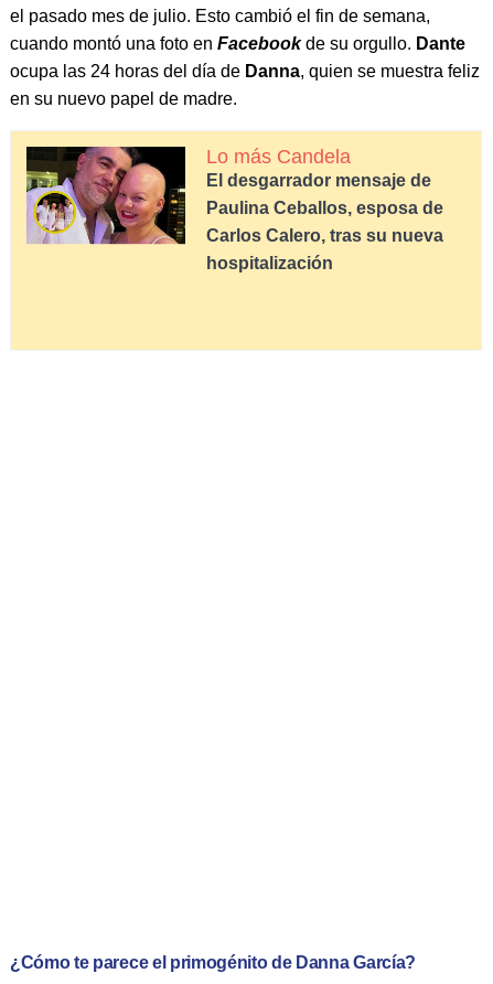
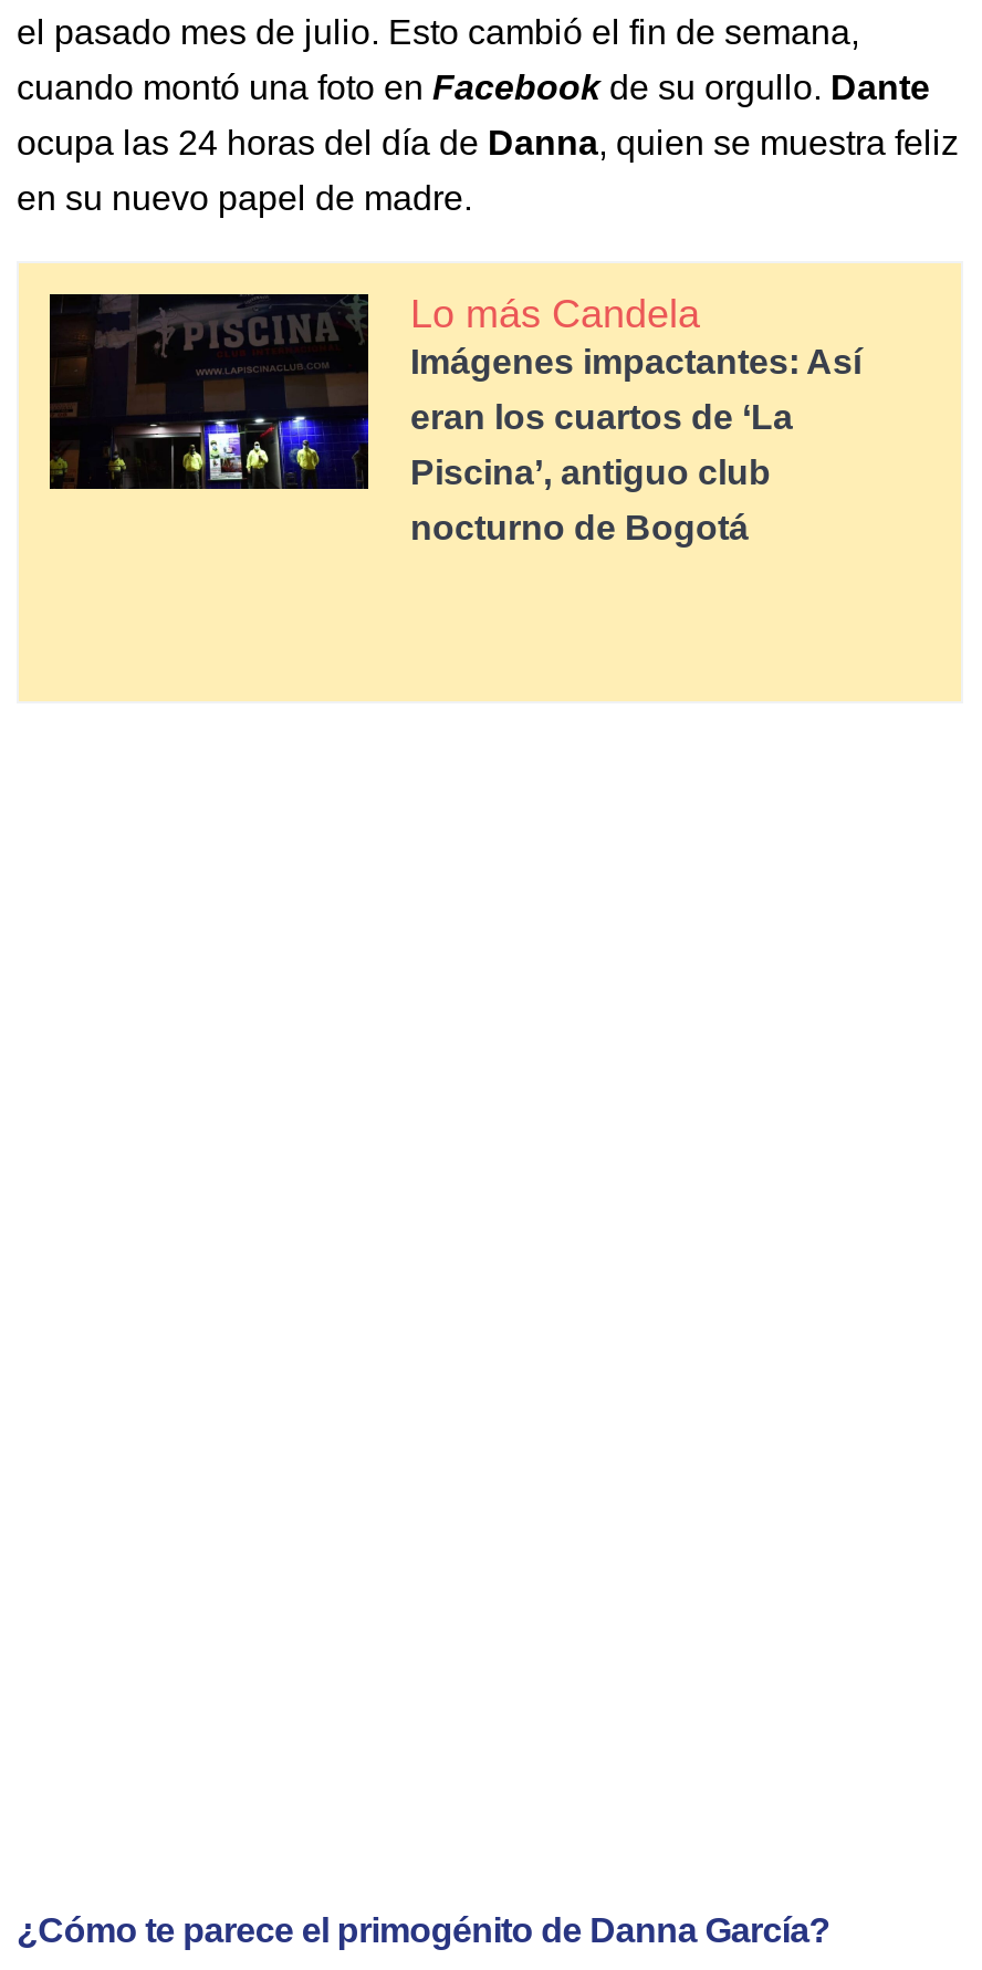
[25,146,431,245] [image] | El desgarrador mensaje de -> [48,292,861,491] [image] | Imágenes impactantes: Así
[206,199,443,218] Paulina Ceballos, esposa de -> [410,399,793,437] eran los cuartos de ‘La
[206,227,443,245] Carlos Calero, tras su nueva -> [410,454,771,492] Piscina’, antiguo club
[206,254,333,273] hospitalización -> [410,510,749,547] nocturno de Bogotá

